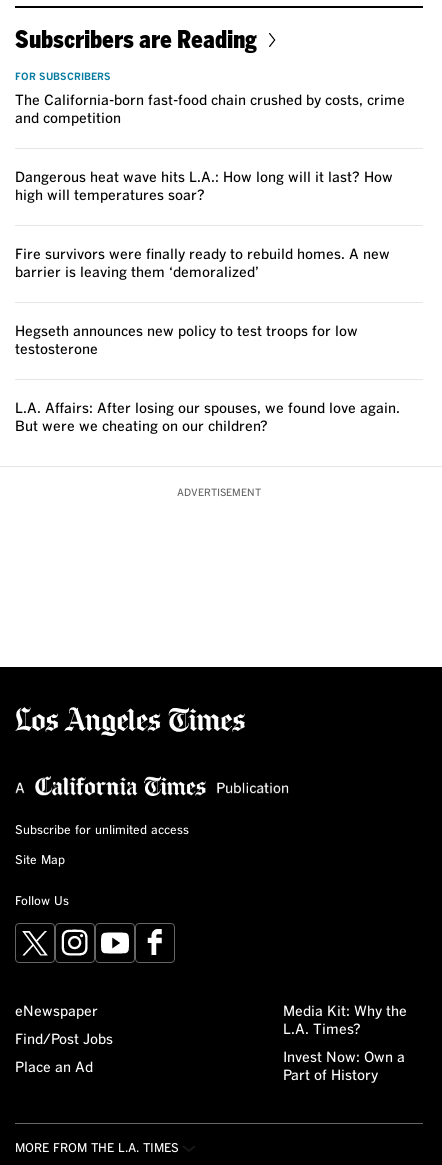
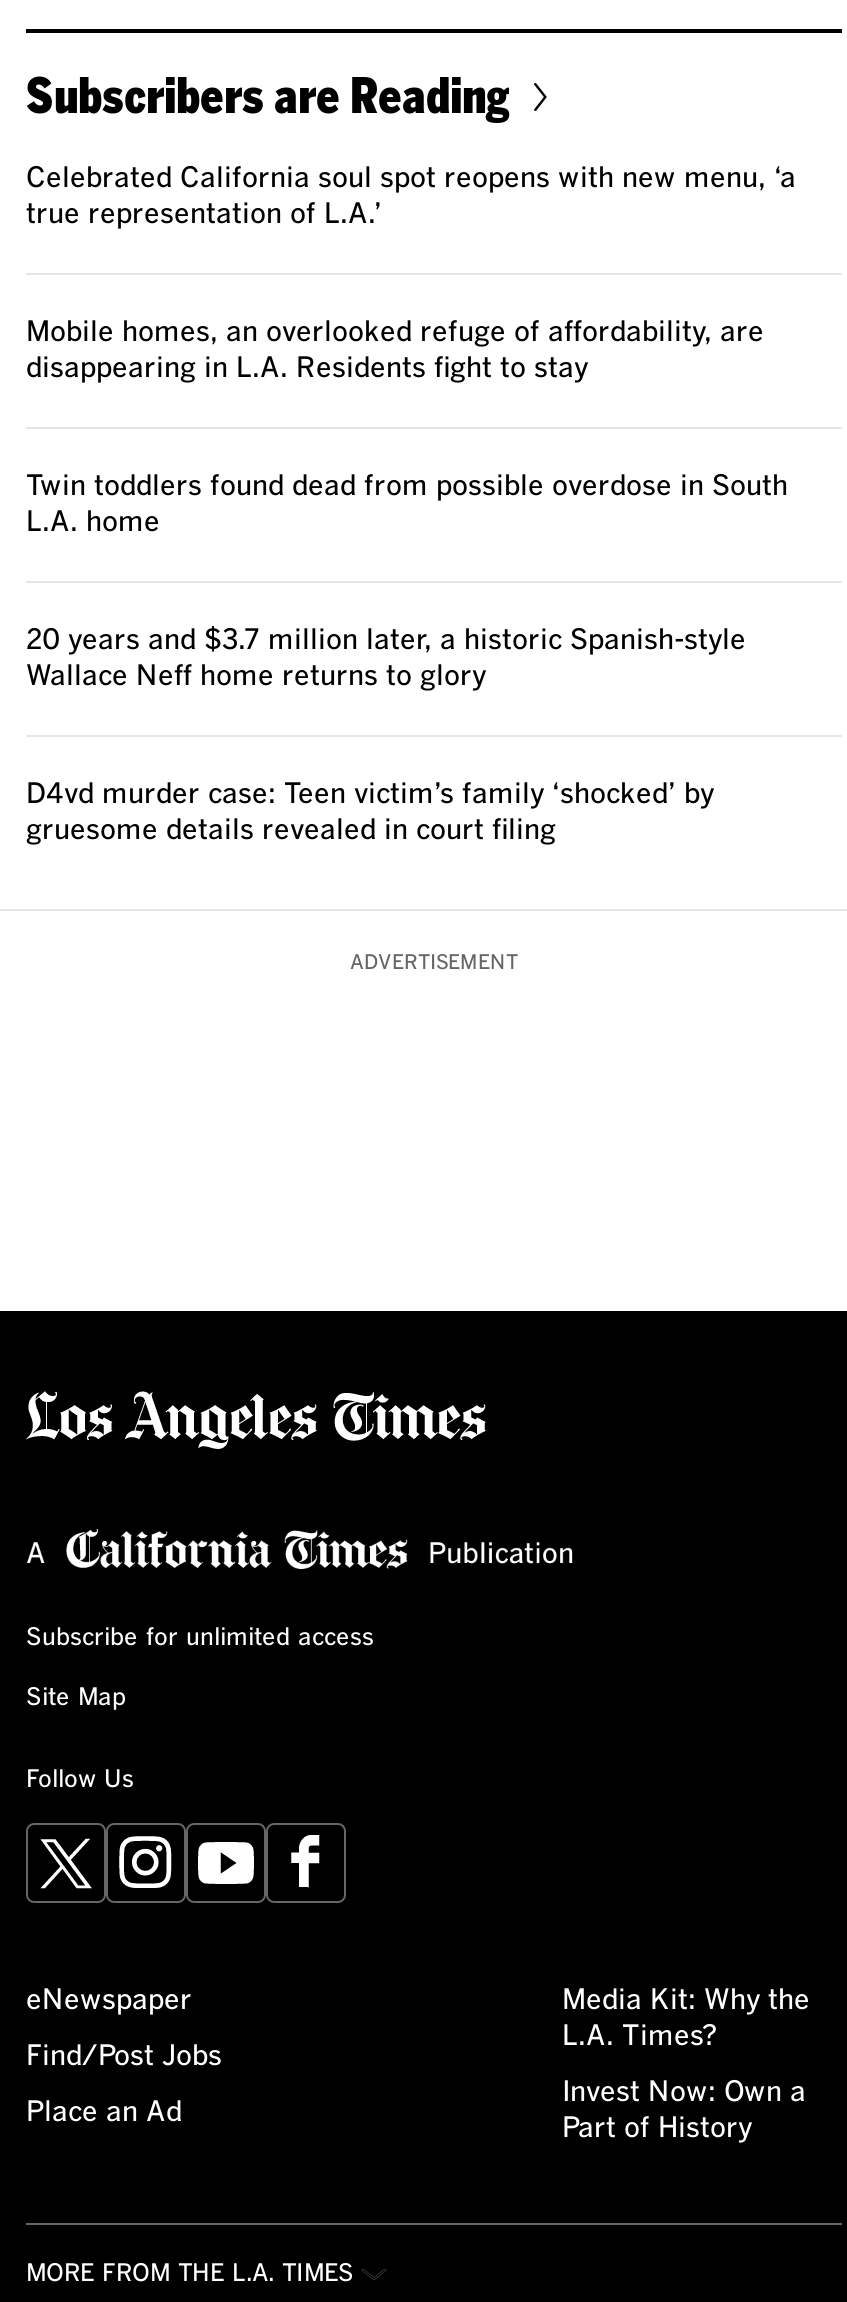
[15,72,405,126] FOR SUBSCRIBERS | The California-born fast-food chain crushed by costs, crime | and competition -> [26,165,796,229] Celebrated California soul spot reopens with new menu, ‘a | true representation of L.A.’
[15,171,393,203] Dangerous heat wave hits L.A.: How long will it last? How | high will temperatures soar? -> [26,319,764,383] Mobile homes, an overlooked refuge of affordability, are | disappearing in L.A. Residents fight to stay
[15,248,390,280] Fire survivors were finally ready to rebuild homes. A new | barrier is leaving them ‘demoralized’ -> [26,473,788,537] Twin toddlers found dead from possible overdose in South | L.A. home
[15,325,358,357] Hegseth announces new policy to test troops for low | testosterone -> [26,627,746,691] 20 years and $3.7 million later, a historic Spanish-style | Wallace Neff home returns to glory
[15,402,400,434] L.A. Affairs: After losing our spouses, we found love again. | But were we cheating on our children? -> [26,781,714,845] D4vd murder case: Teen victim’s family ‘shocked’ by | gruesome details revealed in court filing

